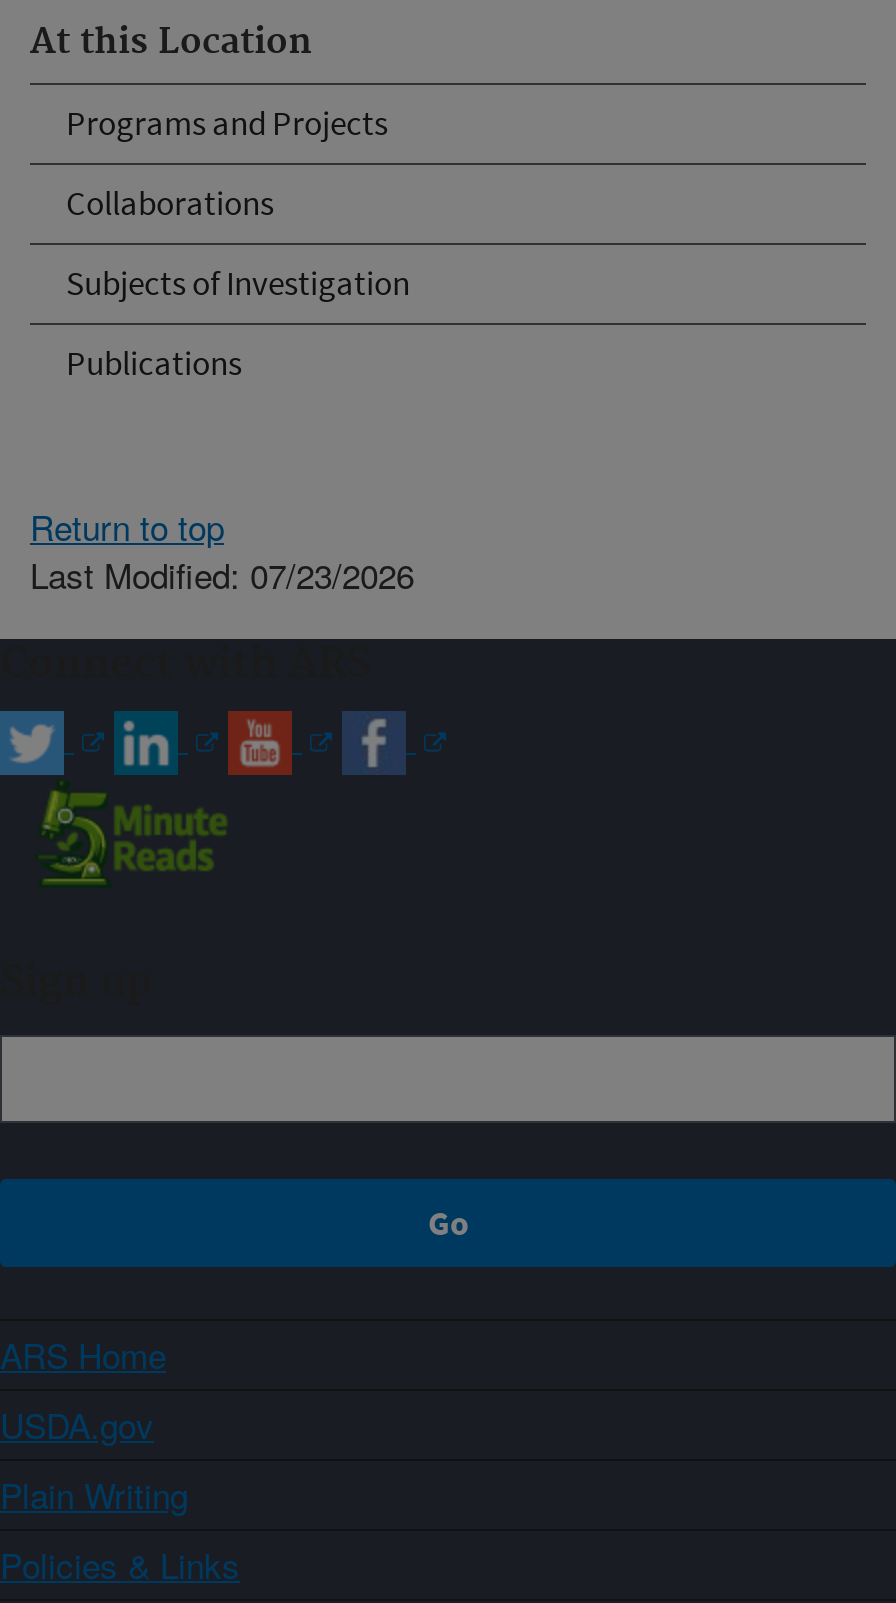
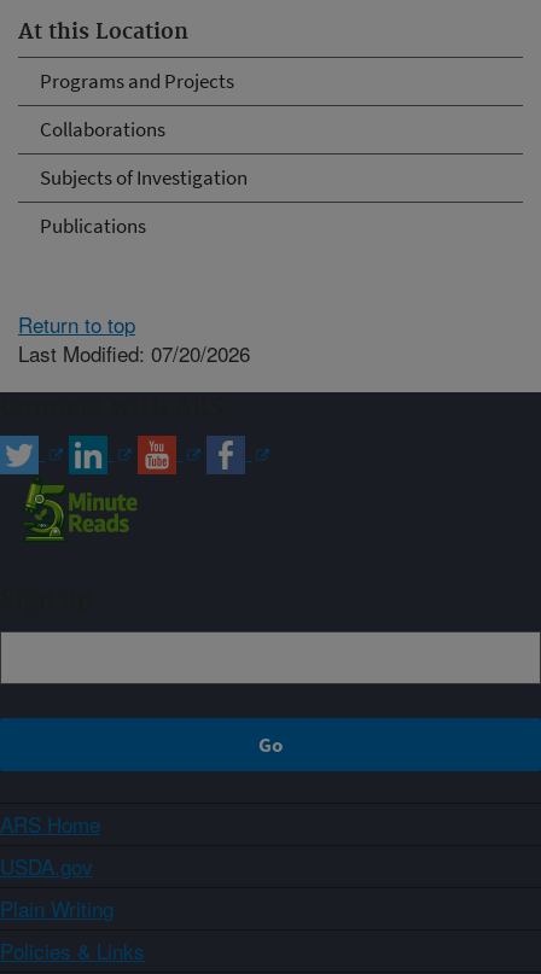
[30,548,414,598] Last Modified: 07/23/2026 -> [18,337,250,368] Last Modified: 07/20/2026

